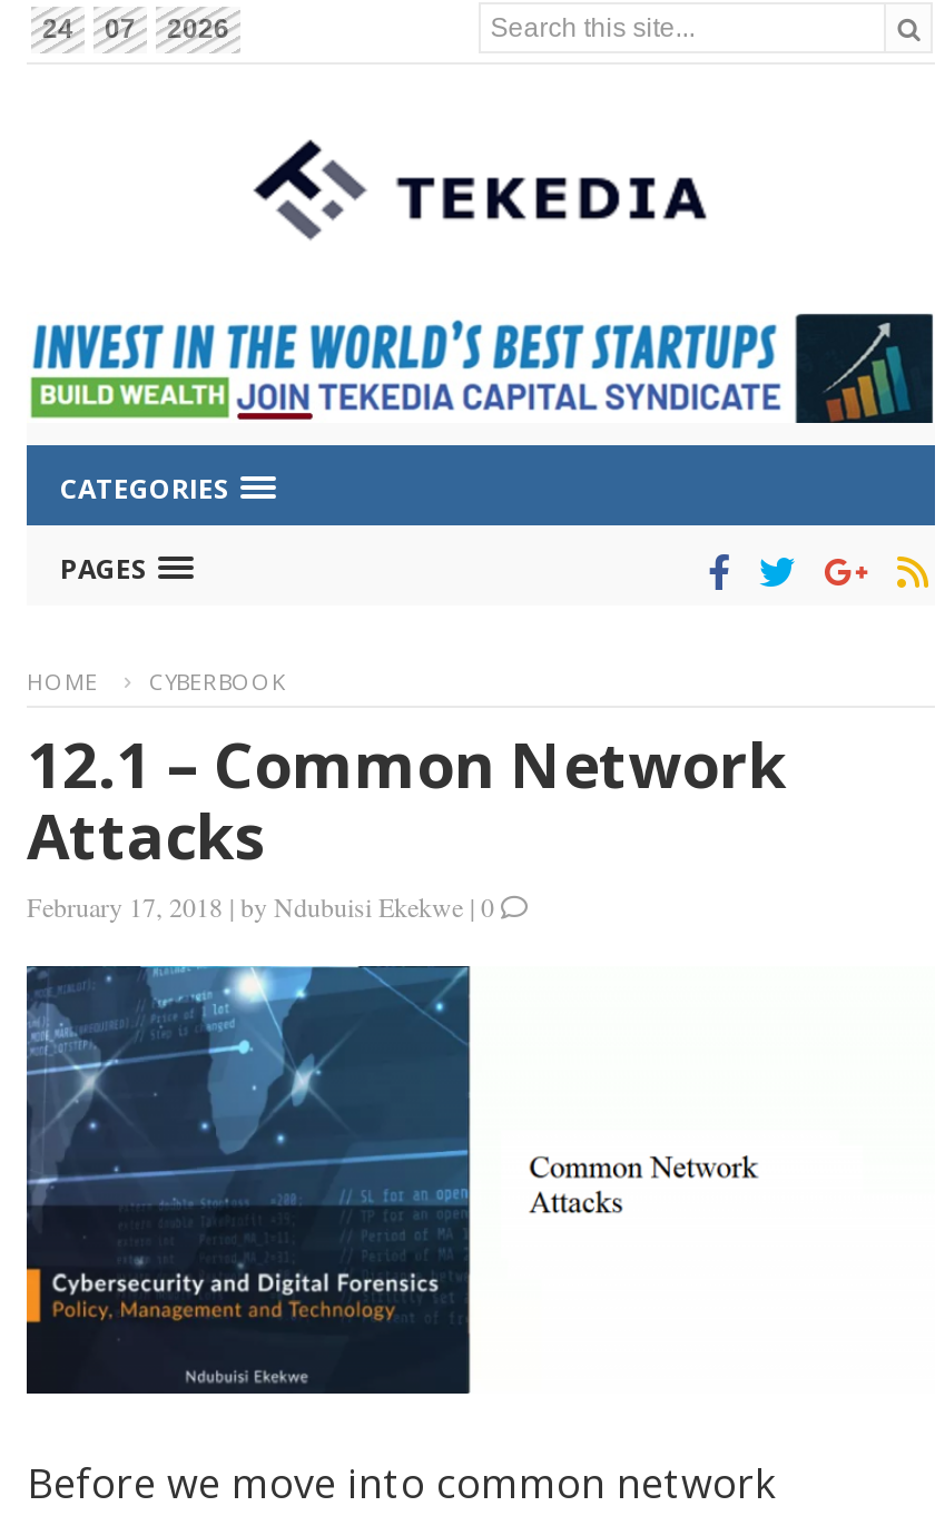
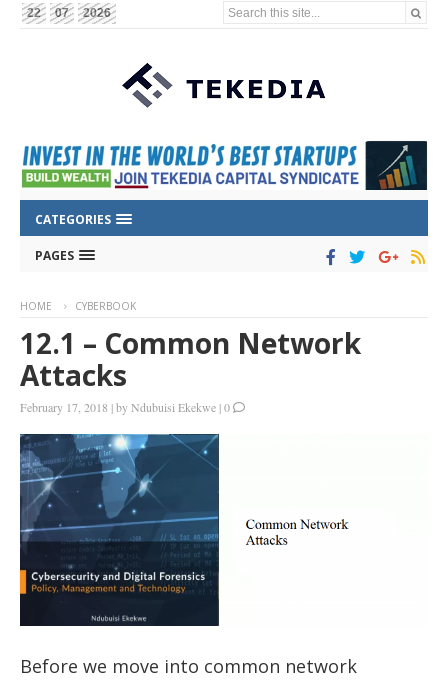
[42,13,229,45] 24 07 2026 -> [27,6,111,20] 22 07 2026

